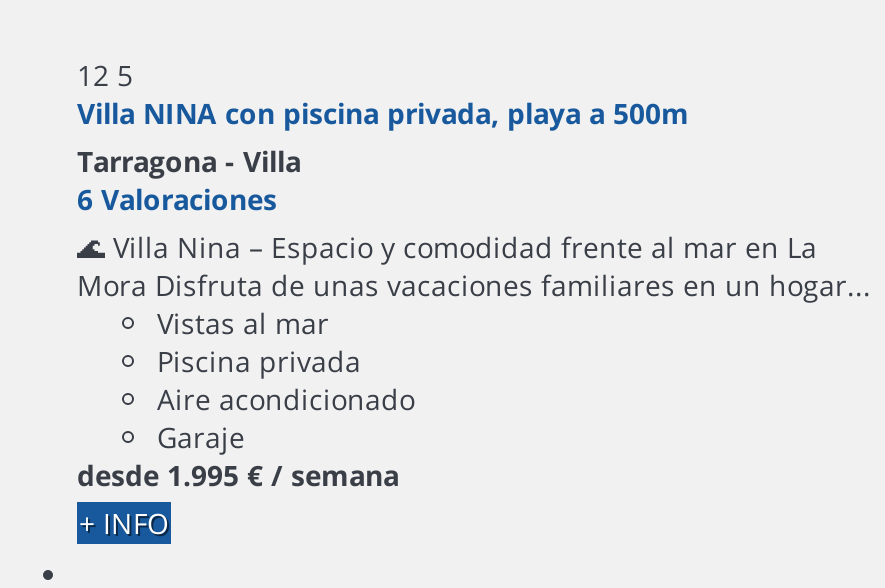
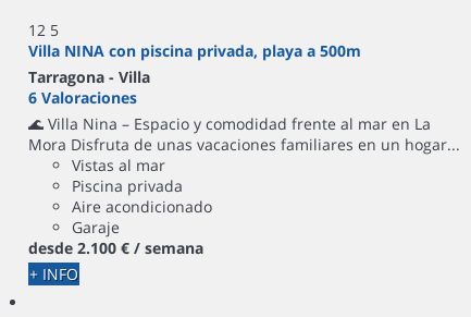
[77,455,399,493] desde 1.995 € / semana -> [28,237,203,258] desde 2.100 € / semana

